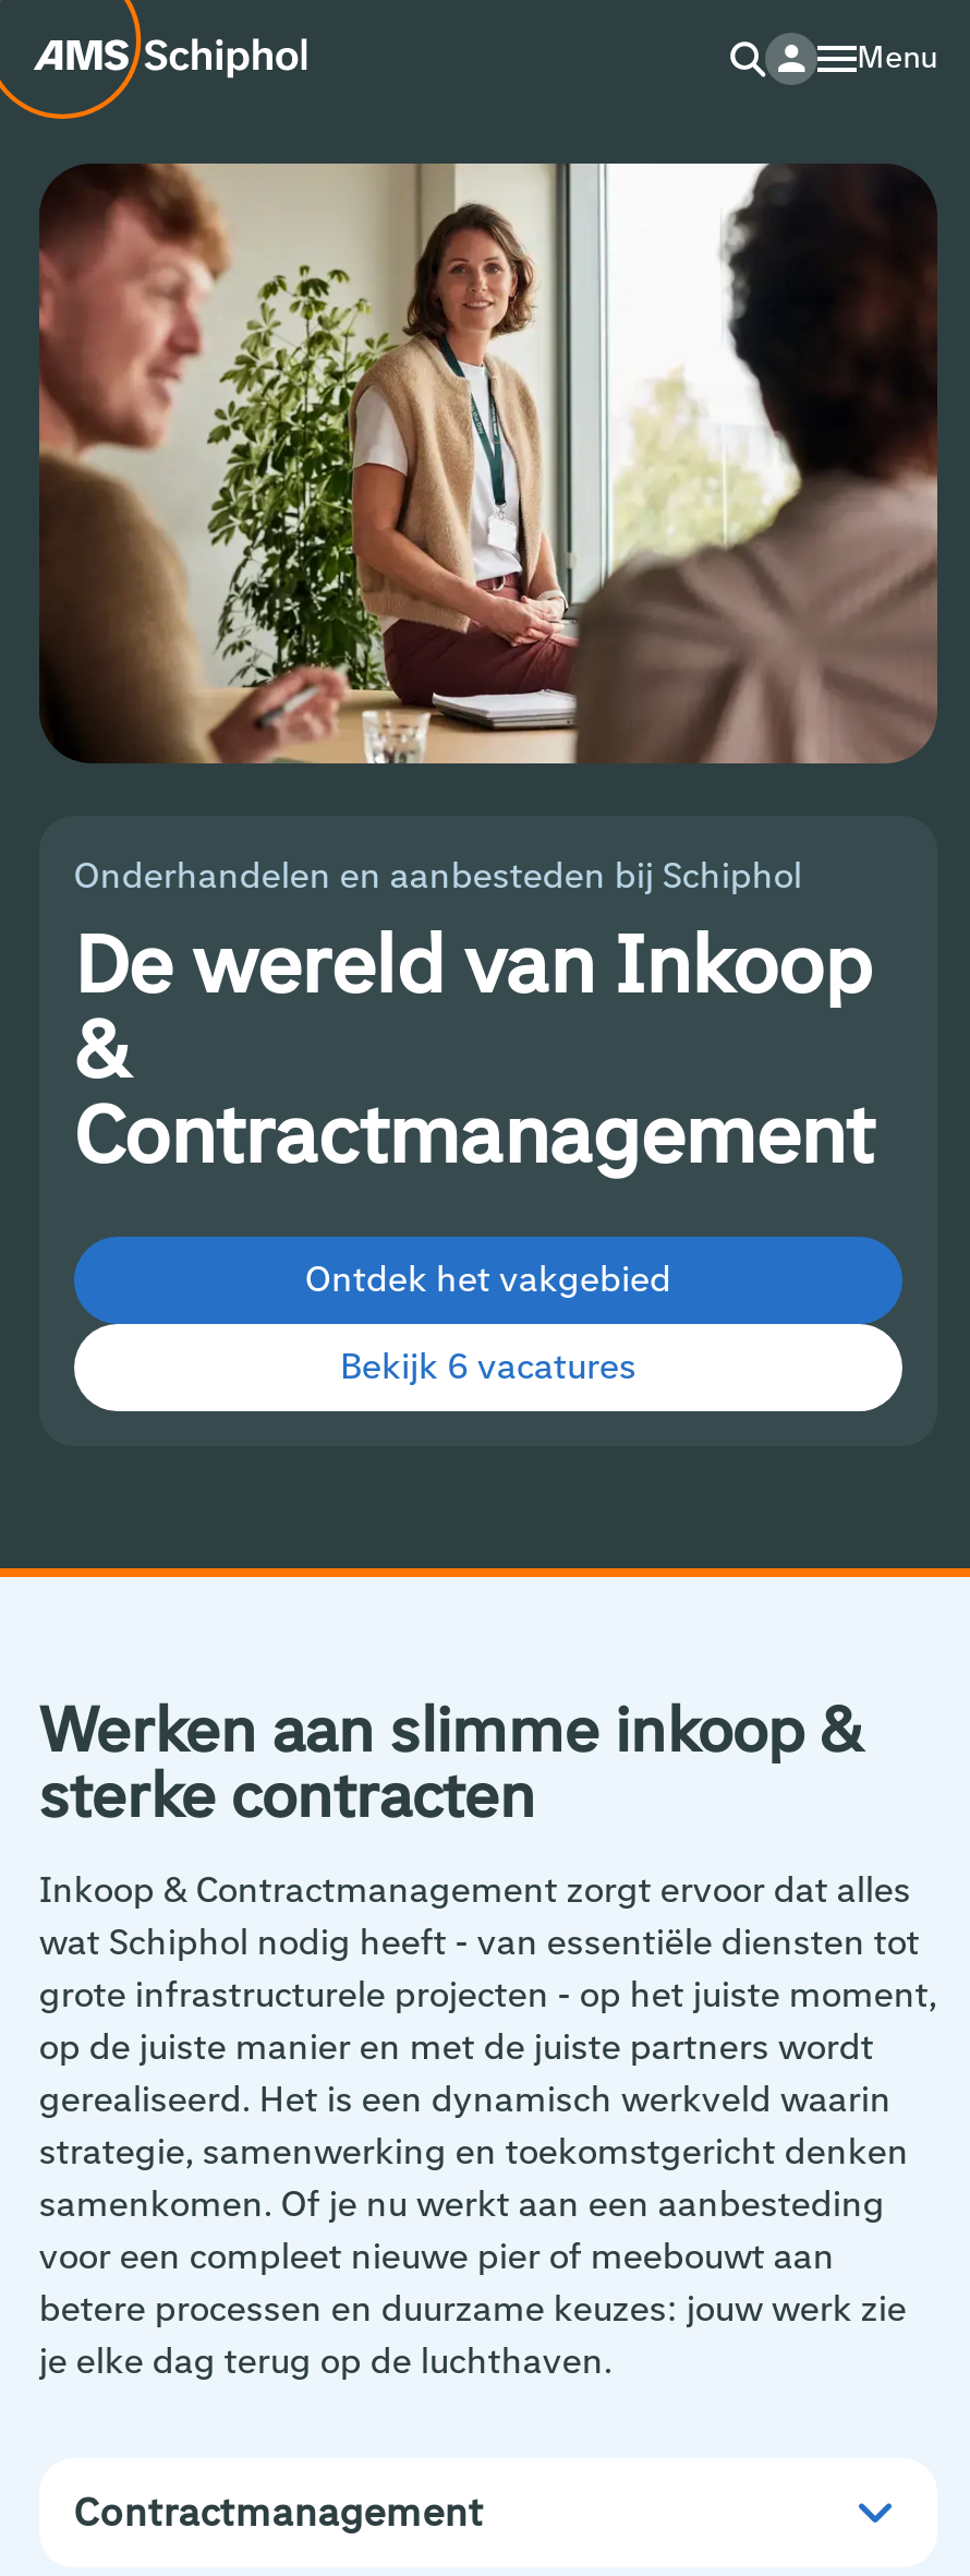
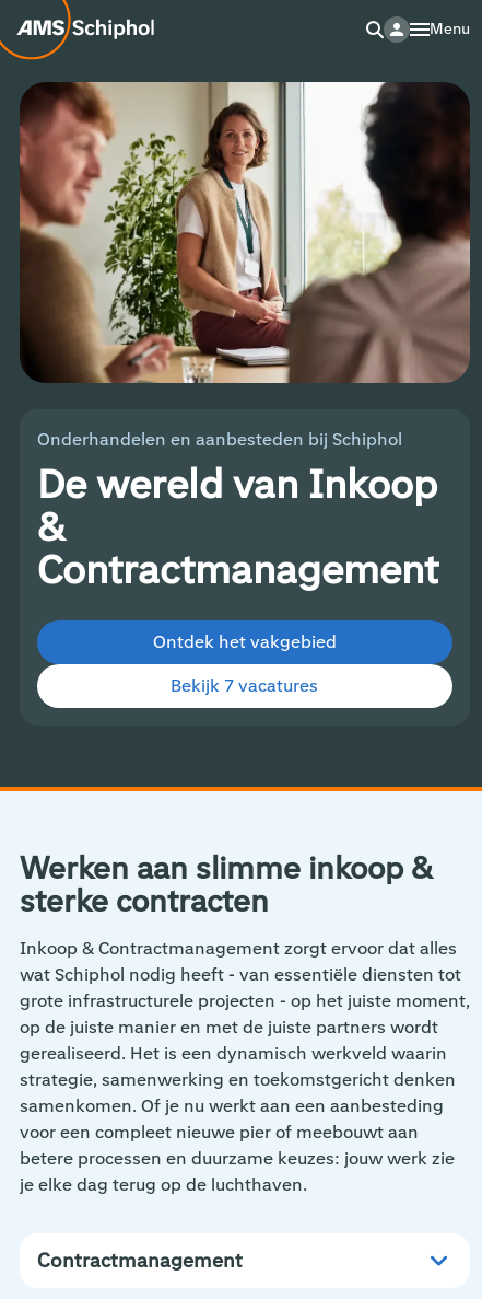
[340,1344,636,1389] Bekijk 6 vacatures -> [171,674,319,697] Bekijk 7 vacatures

